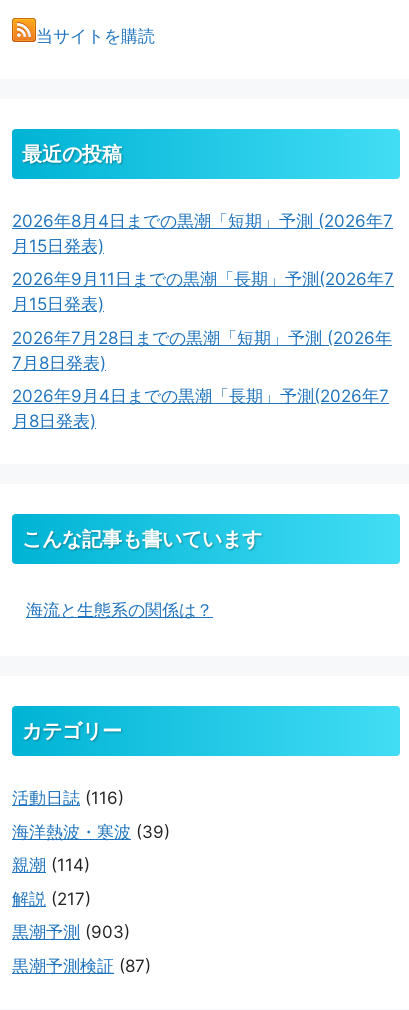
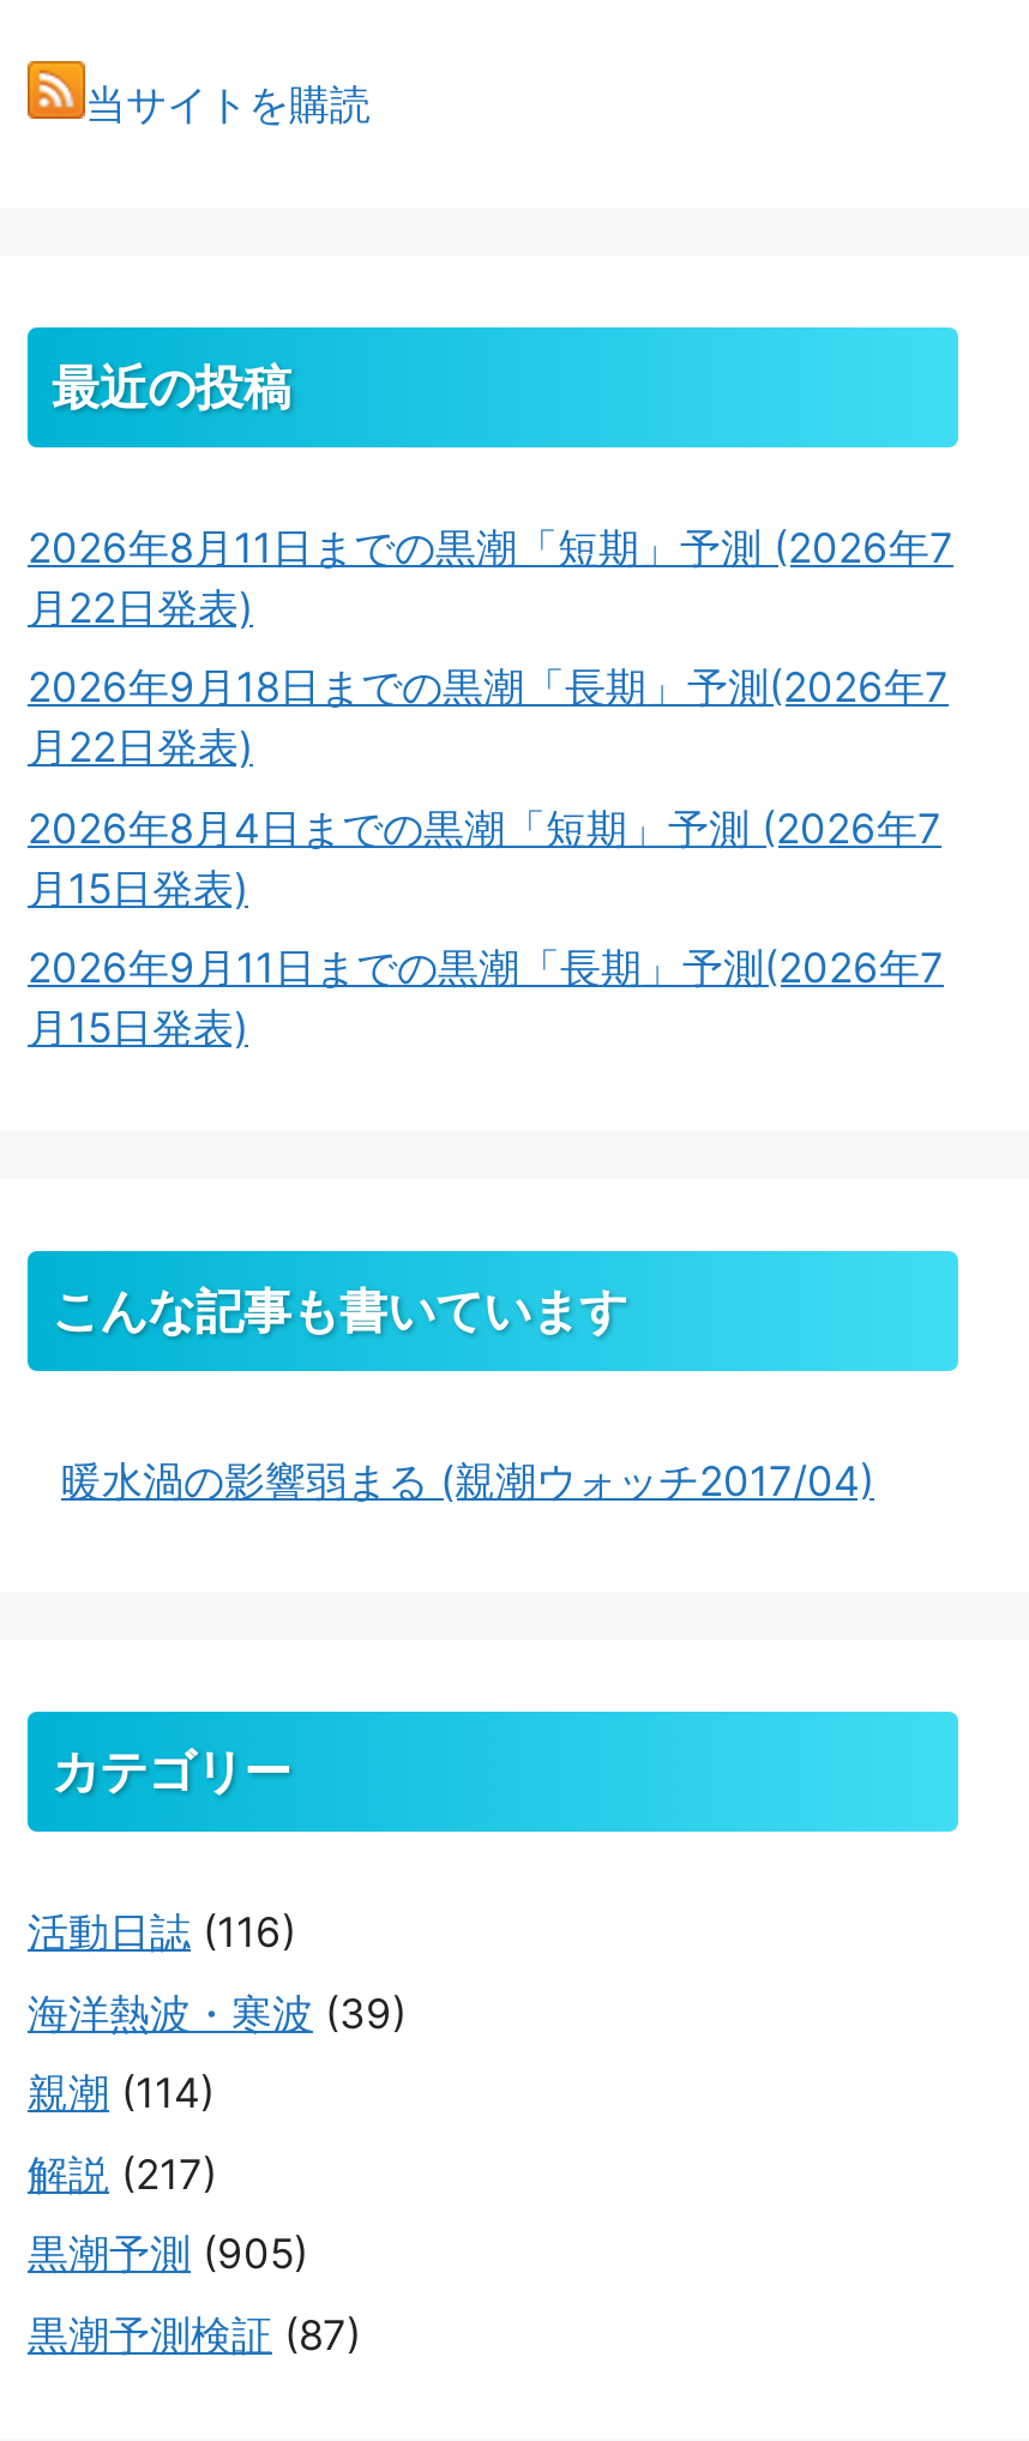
none -> [28,524,953,772] 2026年8月11日までの黒潮「短期」予測 (2026年7 | 月22日発表) | 2026年9月18日までの黒潮「長期」予測(2026年7 | 月22日発表)
moved [12,211,394,314] -> [28,805,944,1053]: 2026年8月4日までの黒潮「短期」予測 (2026年7 | 月15日発表) | 2026年9月11日までの黒潮「長期」予測(2026年7 | 月15日発表)
[12,328,392,431] 2026年7月28日までの黒潮「短期」予測 (2026年 | 7月8日発表) | 2026年9月4日までの黒潮「長期」予測(2026年7 | 月8日発表) -> none
[26,600,213,620] 海流と生態系の関係は？ -> [61,1458,874,1506] 暖水渦の影響弱まる (親潮ウォッチ2017/04)
[12,922,130,942] 黒潮予測(903) -> [28,2231,308,2279] 黒潮予測(905)

